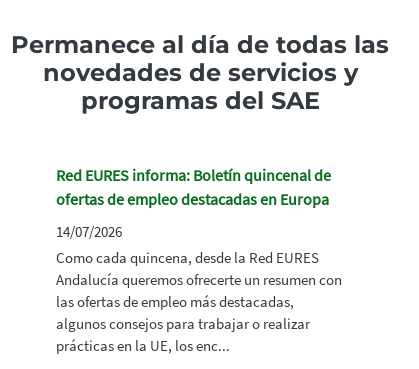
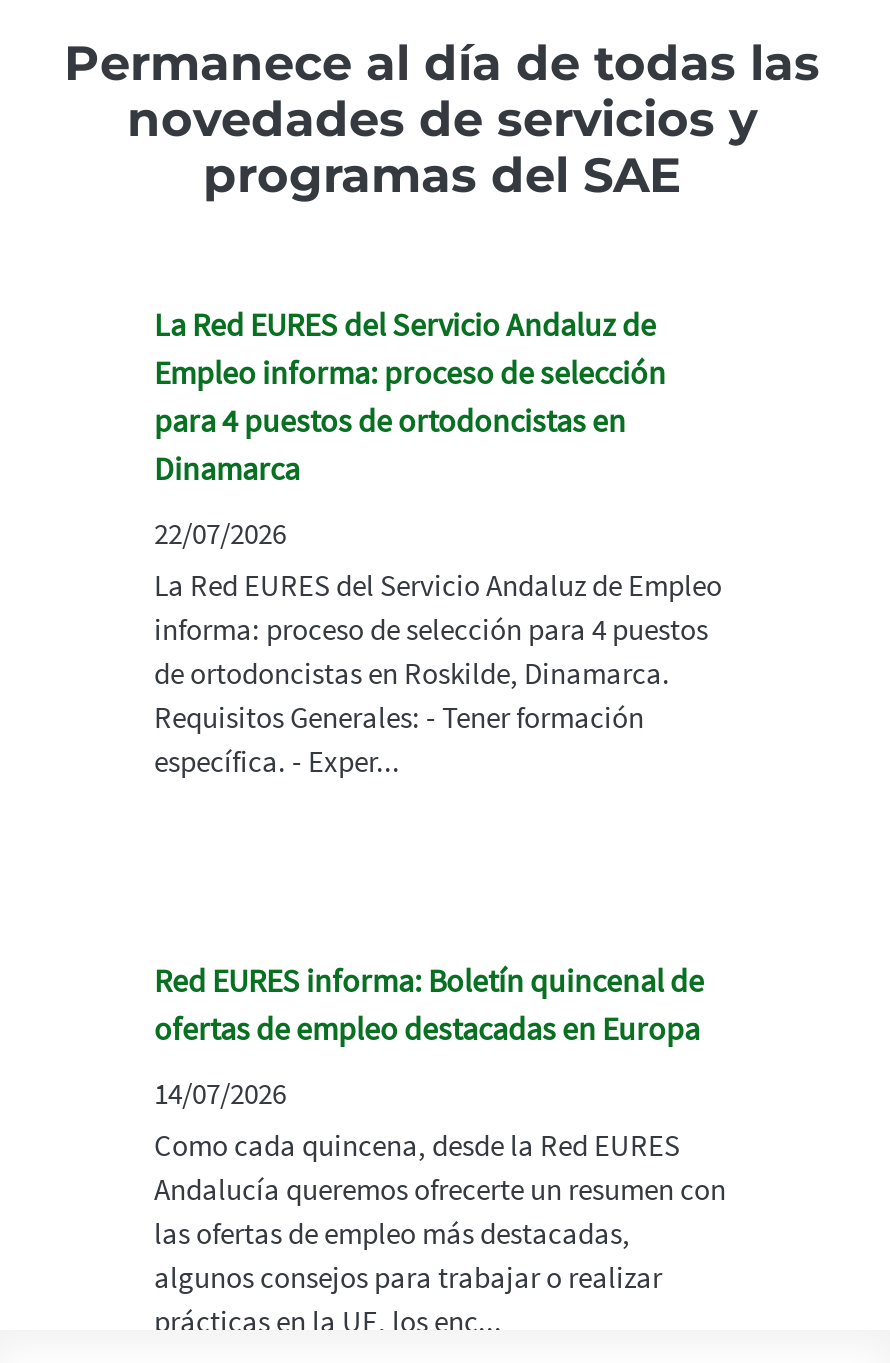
none -> [154,304,722,780] La Red EURES del Servicio Andaluz de | Empleo informa: proceso de selección | para 4 puestos de ortodoncistas en | Dinamarca | 22/07/2026 | La Red EURES del Servicio Andaluz de Empleo | informa: proceso de selección para 4 puestos | de ortodoncistas en Roskilde, Dinamarca. | Requisitos Generales: - Tener formación | específica. - Exper...

